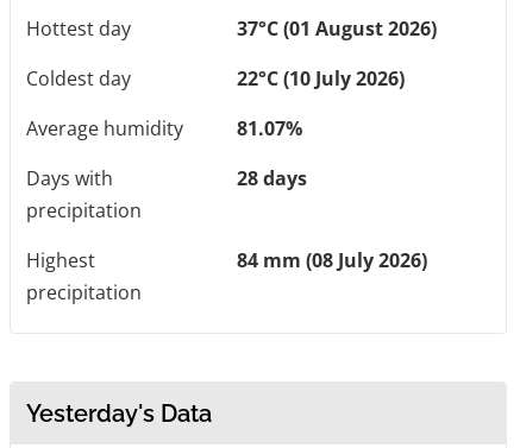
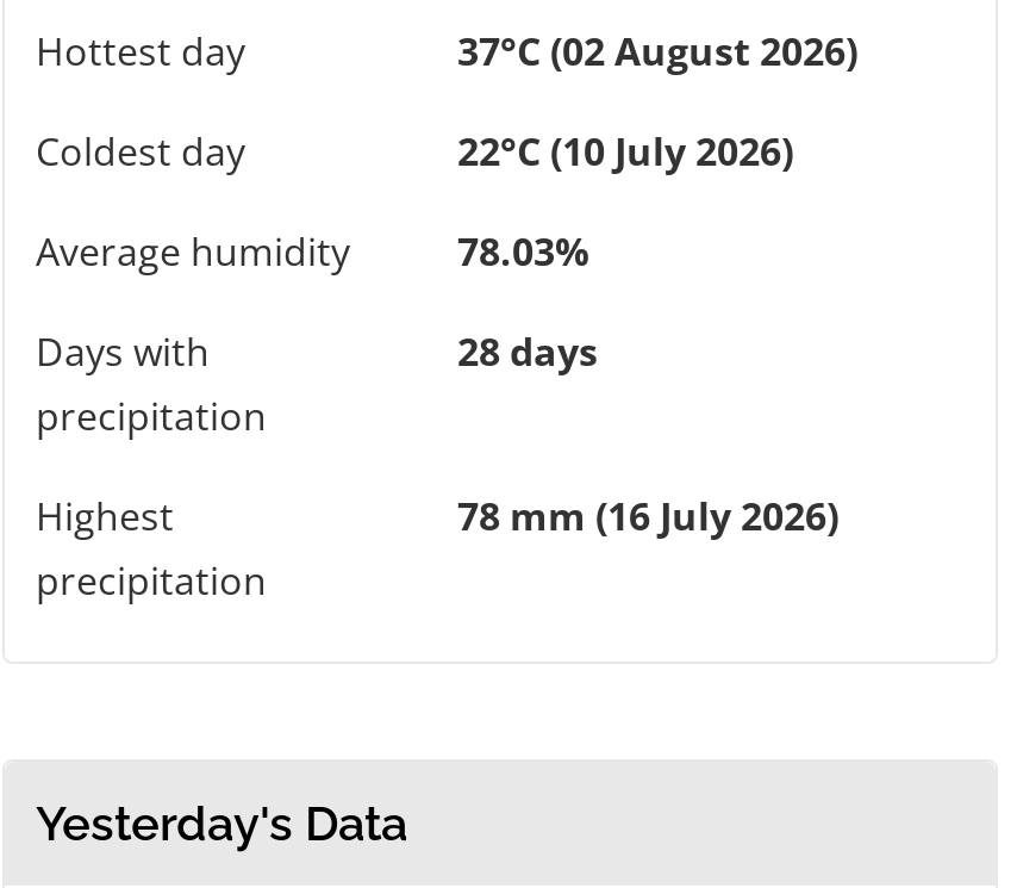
[237,15,437,41] 37°C (01 August 2026) -> [457,24,857,77] 37°C (02 August 2026)
[237,115,302,141] 81.07% -> [457,225,588,277] 78.03%
[237,247,427,273] 84 mm (08 July 2026) -> [457,489,838,542] 78 mm (16 July 2026)

